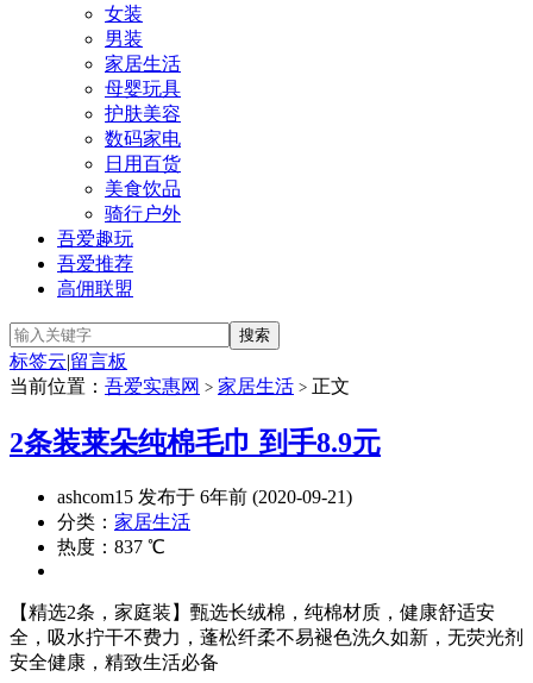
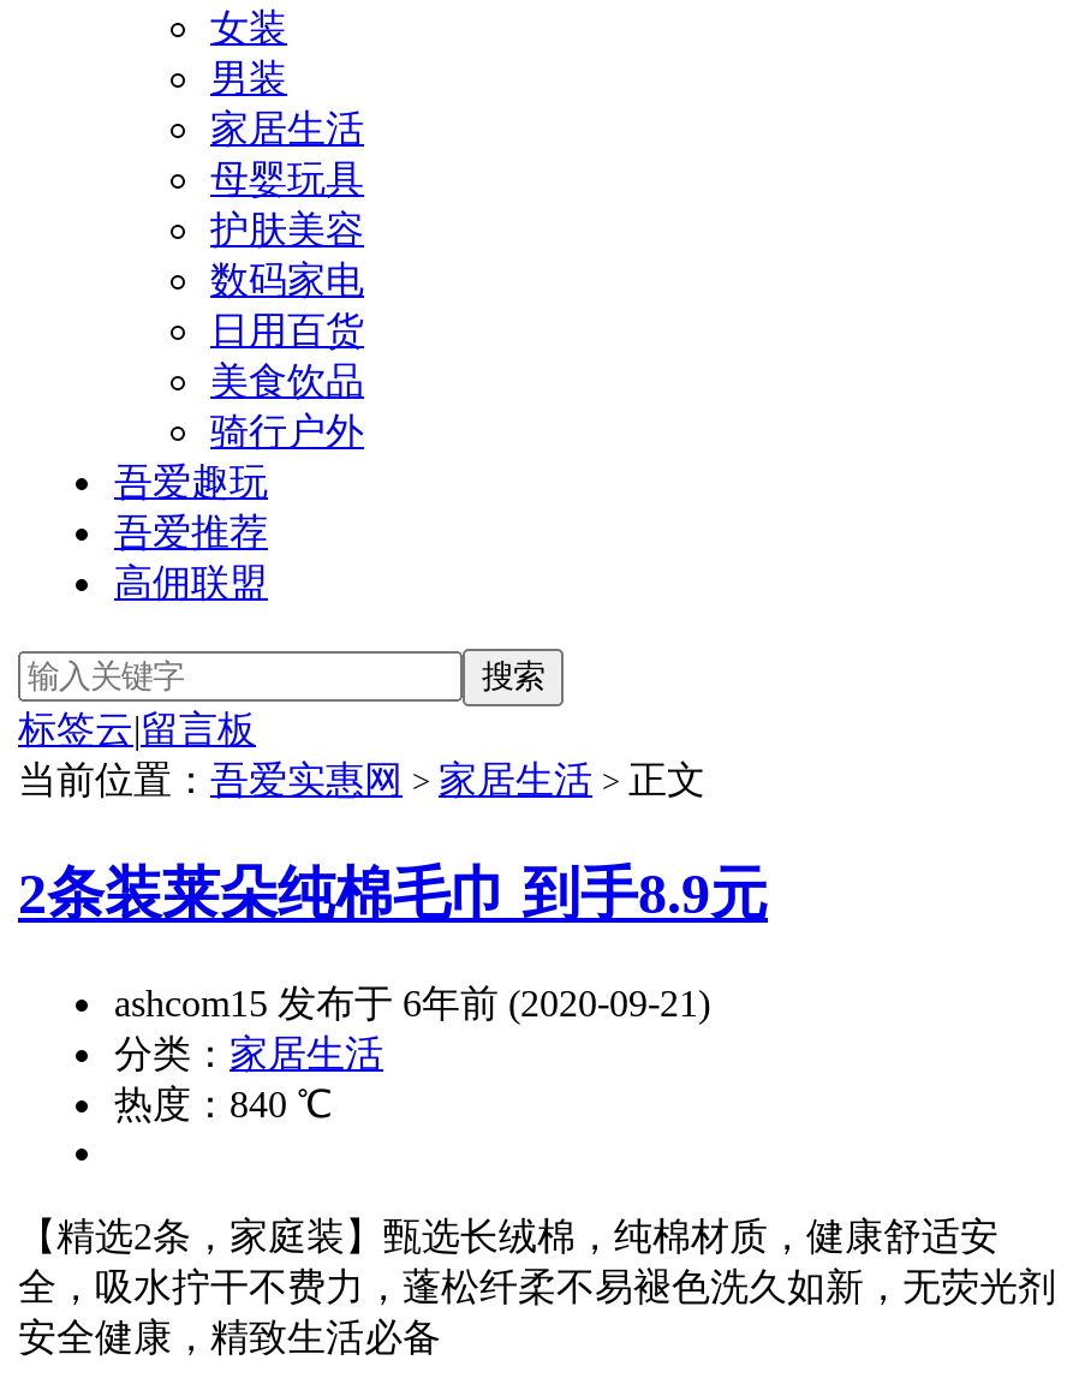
[57,536,165,557] 热度：837 ℃ -> [114,1083,333,1124] 热度：840 ℃

